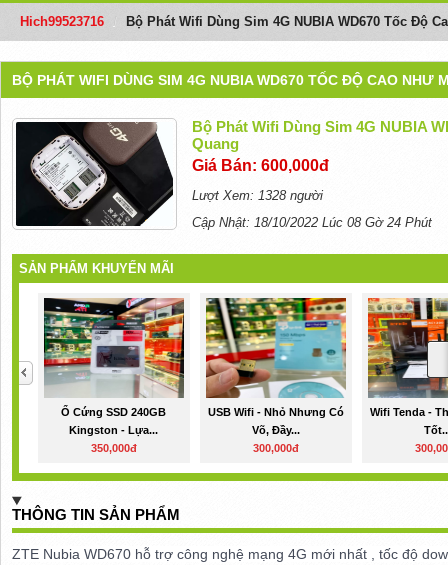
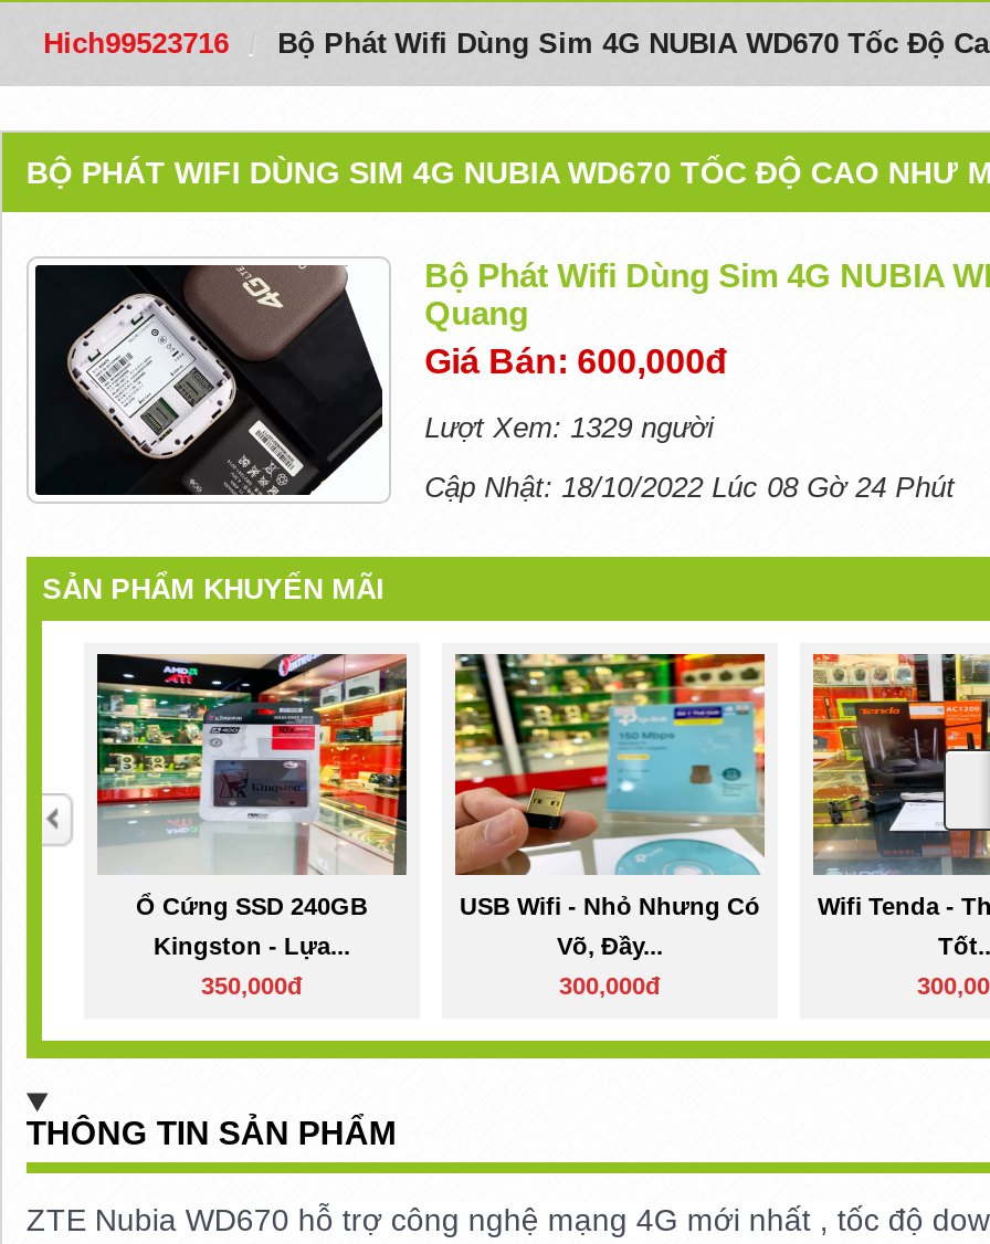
[192,188,323,203] Lượt Xem: 1328 người -> [425,411,714,444] Lượt Xem: 1329 người

